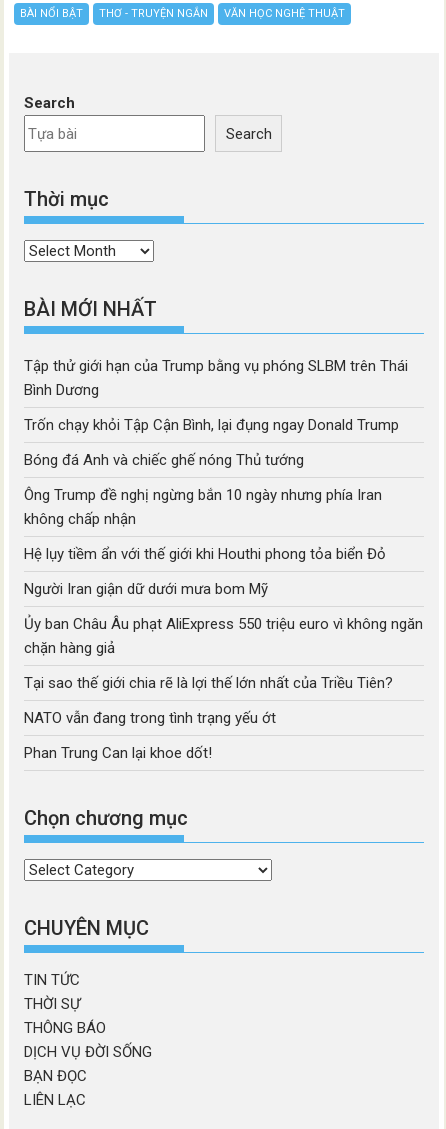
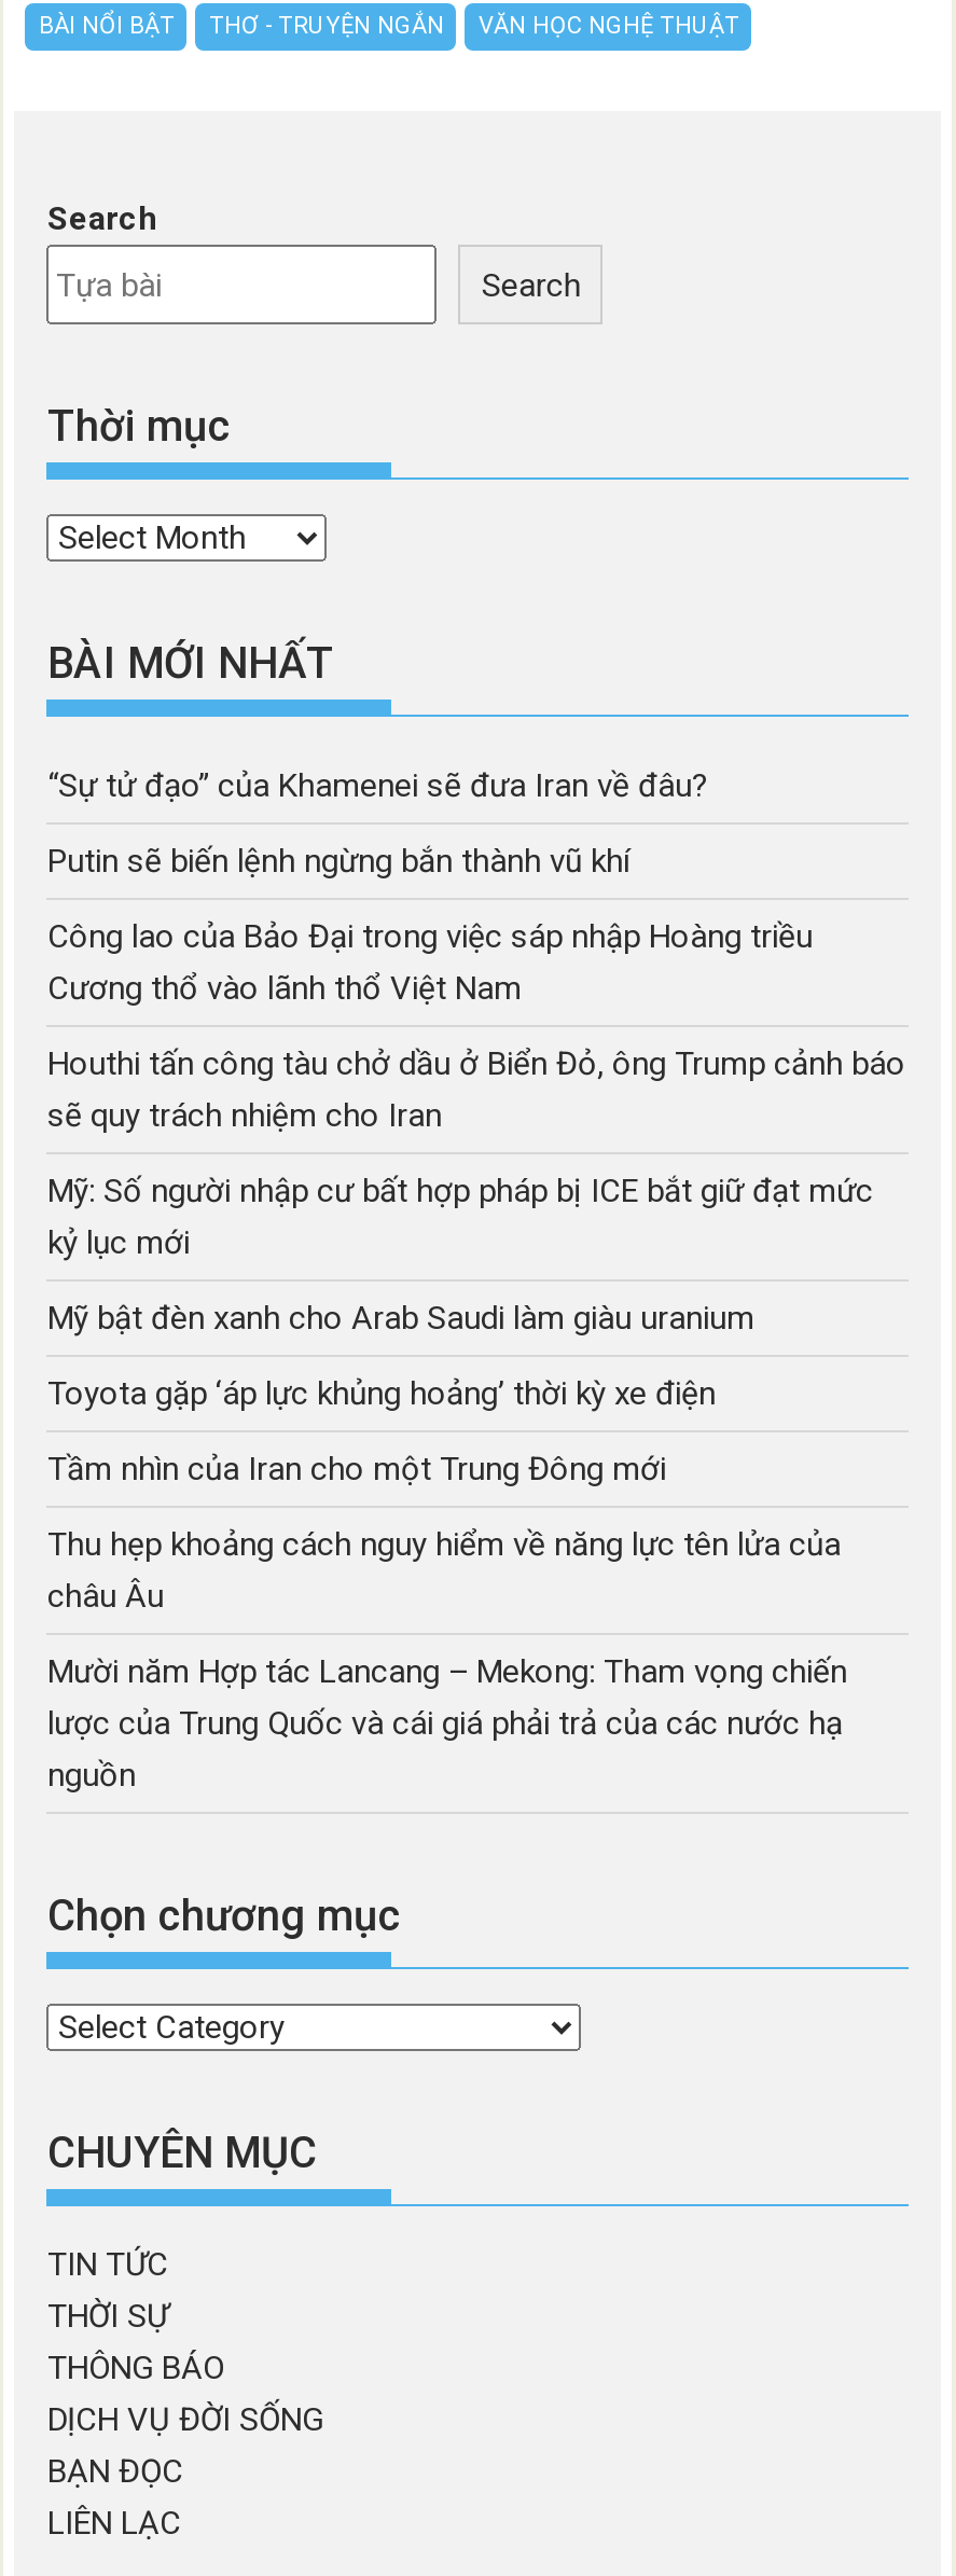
[24,357,408,399] Tập thử giới hạn của Trump bằng vụ phóng SLBM trên Thái | Bình Dương -> [47,767,709,806] “Sự tử đạo” của Khamenei sẽ đưa Iran về đâu?
[24,416,399,434] Trốn chạy khỏi Tập Cận Bình, lại đụng ngay Donald Trump -> [47,842,629,881] Putin sẽ biến lệnh ngừng bắn thành vũ khí
[24,451,304,469] Bóng đá Anh và chiếc ghế nóng Thủ tướng -> [47,918,813,1008] Công lao của Bảo Đại trong việc sáp nhập Hoàng triều | Cương thổ vào lãnh thổ Việt Nam
[24,486,382,528] Ông Trump đề nghị ngừng bắn 10 ngày nhưng phía Iran | không chấp nhận -> [47,1045,905,1135] Houthi tấn công tàu chở dầu ở Biển Đỏ, ông Trump cảnh báo | sẽ quy trách nhiệm cho Iran
[24,545,386,563] Hệ lụy tiềm ẩn với thế giới khi Houthi phong tỏa biển Đỏ -> [47,1172,873,1263] Mỹ: Số người nhập cư bất hợp pháp bị ICE bắt giữ đạt mức | kỷ lục mới
[24,580,268,598] Người Iran giận dữ dưới mưa bom Mỹ -> [47,1299,754,1338] Mỹ bật đèn xanh cho Arab Saudi làm giàu uranium
[24,615,423,657] Ủy ban Châu Âu phạt AliExpress 550 triệu euro vì không ngăn | chặn hàng giả -> [47,1375,716,1413] Toyota gặp ‘áp lực khủng hoảng’ thời kỳ xe điện
[24,674,393,692] Tại sao thế giới chia rẽ là lợi thế lớn nhất của Triều Tiên? -> [47,1450,666,1489] Tầm nhìn của Iran cho một Trung Đông mới
[24,709,276,727] NATO vẫn đang trong tình trạng yếu ớt -> [47,1526,841,1616] Thu hẹp khoảng cách nguy hiểm về năng lực tên lửa của | châu Âu
[24,744,212,762] Phan Trung Can lại khoe dốt! -> [47,1653,847,1795] Mười năm Hợp tác Lancang – Mekong: Tham vọng chiến | lược của Trung Quốc và cái giá phải trả của các nước hạ | nguồn

